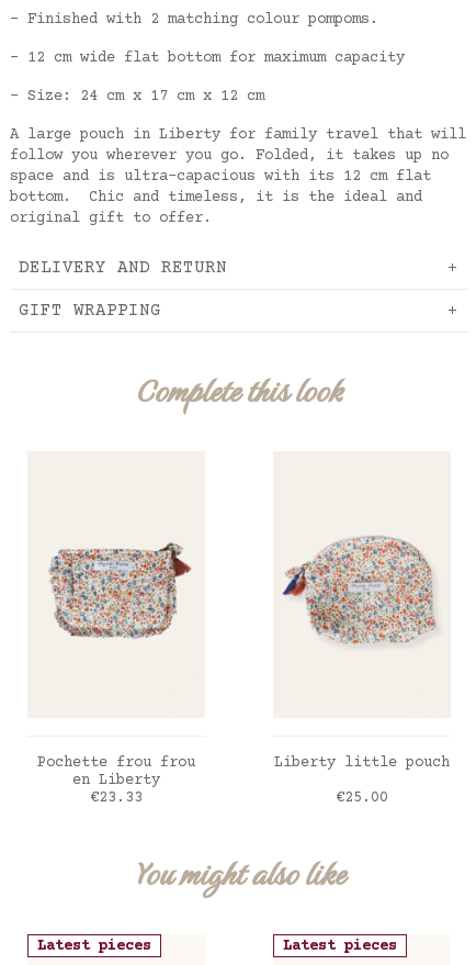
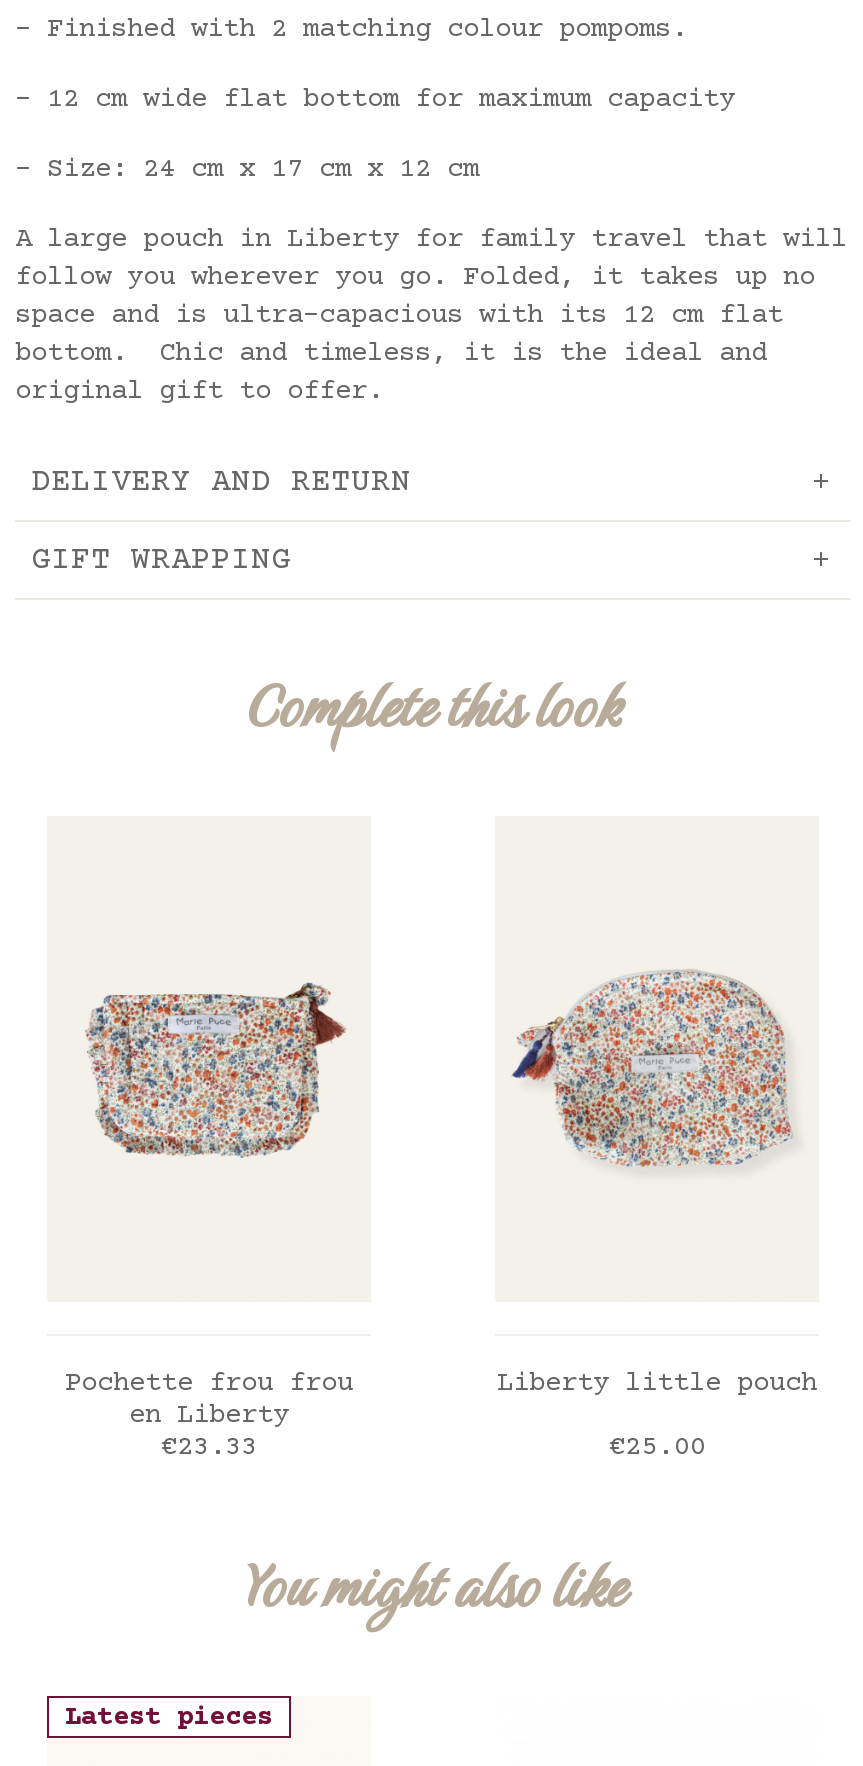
[283,938,397,955] Latest pieces -> none

